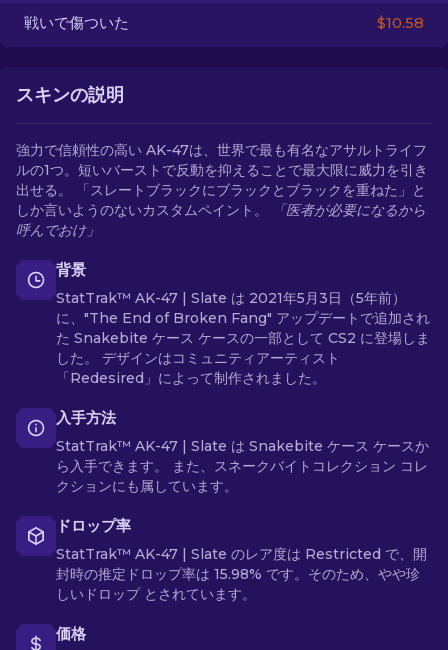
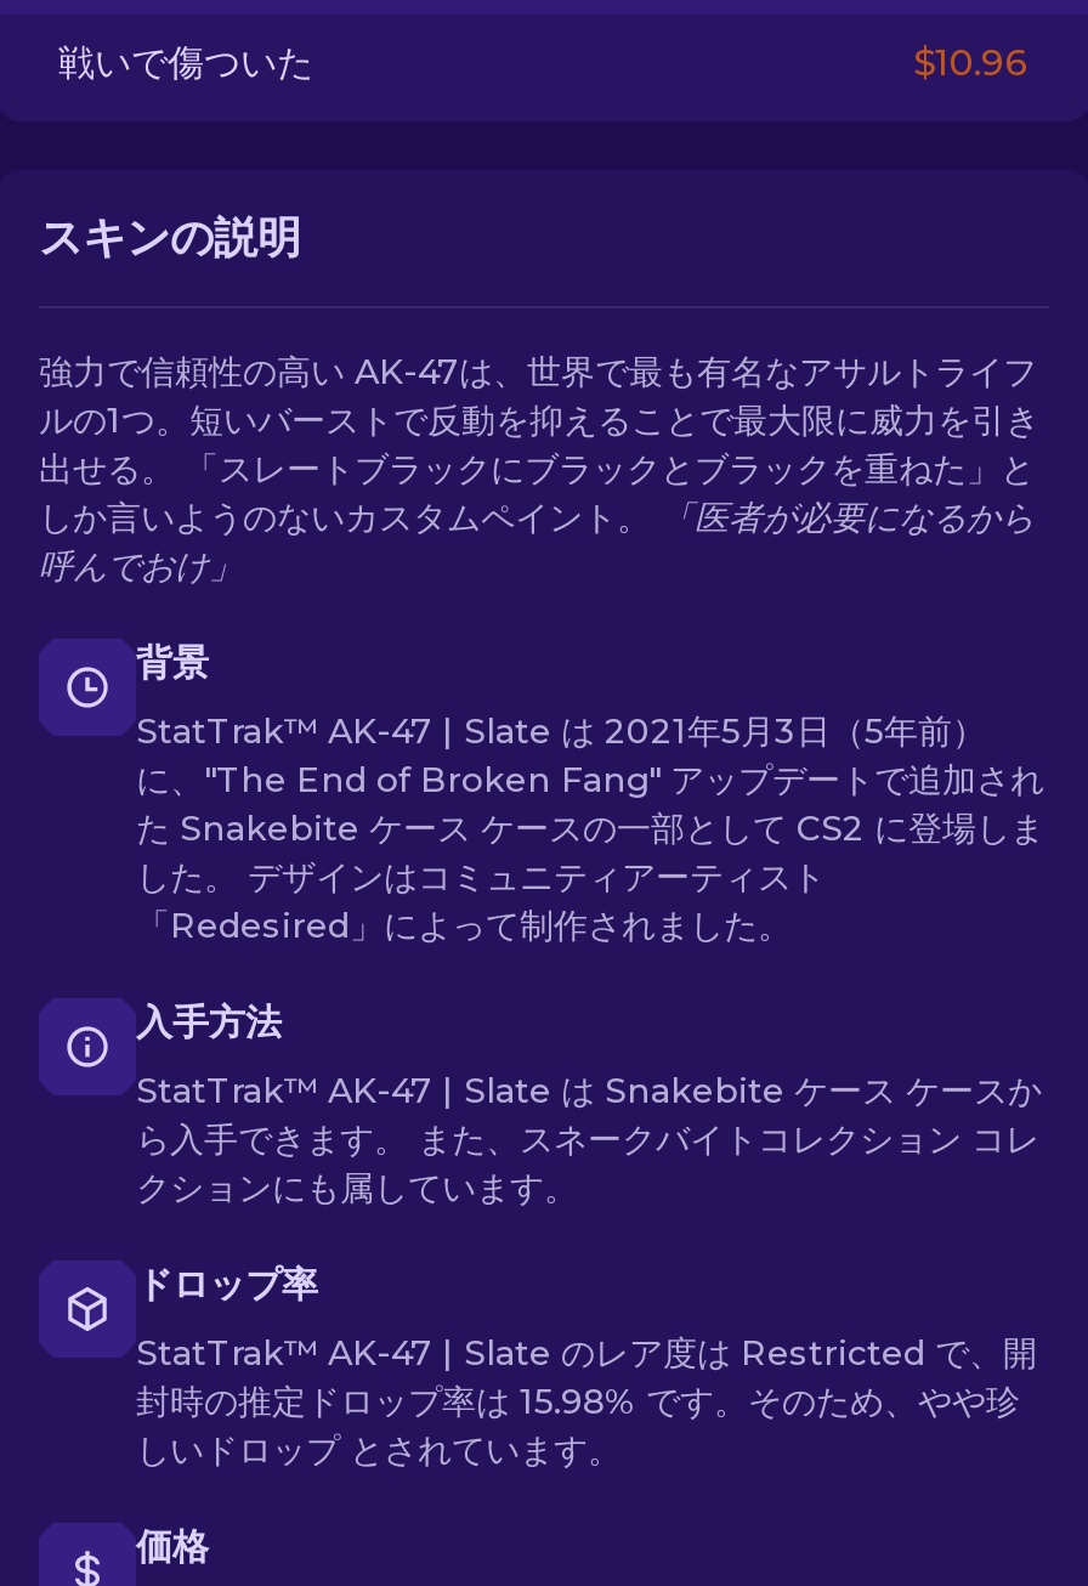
[377,13,424,32] $10.58 -> [913,39,1030,85] $10.96

